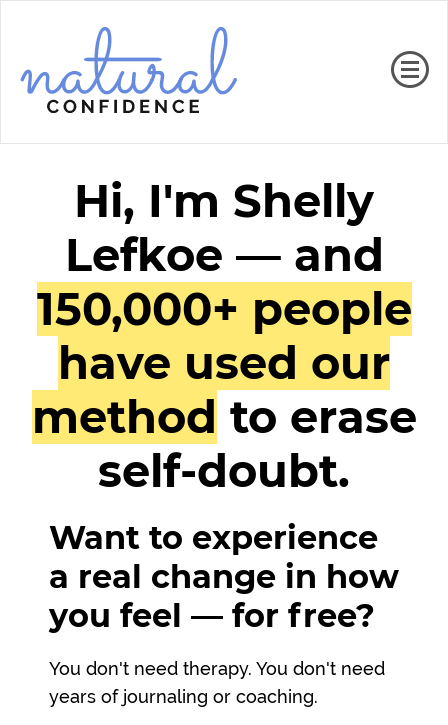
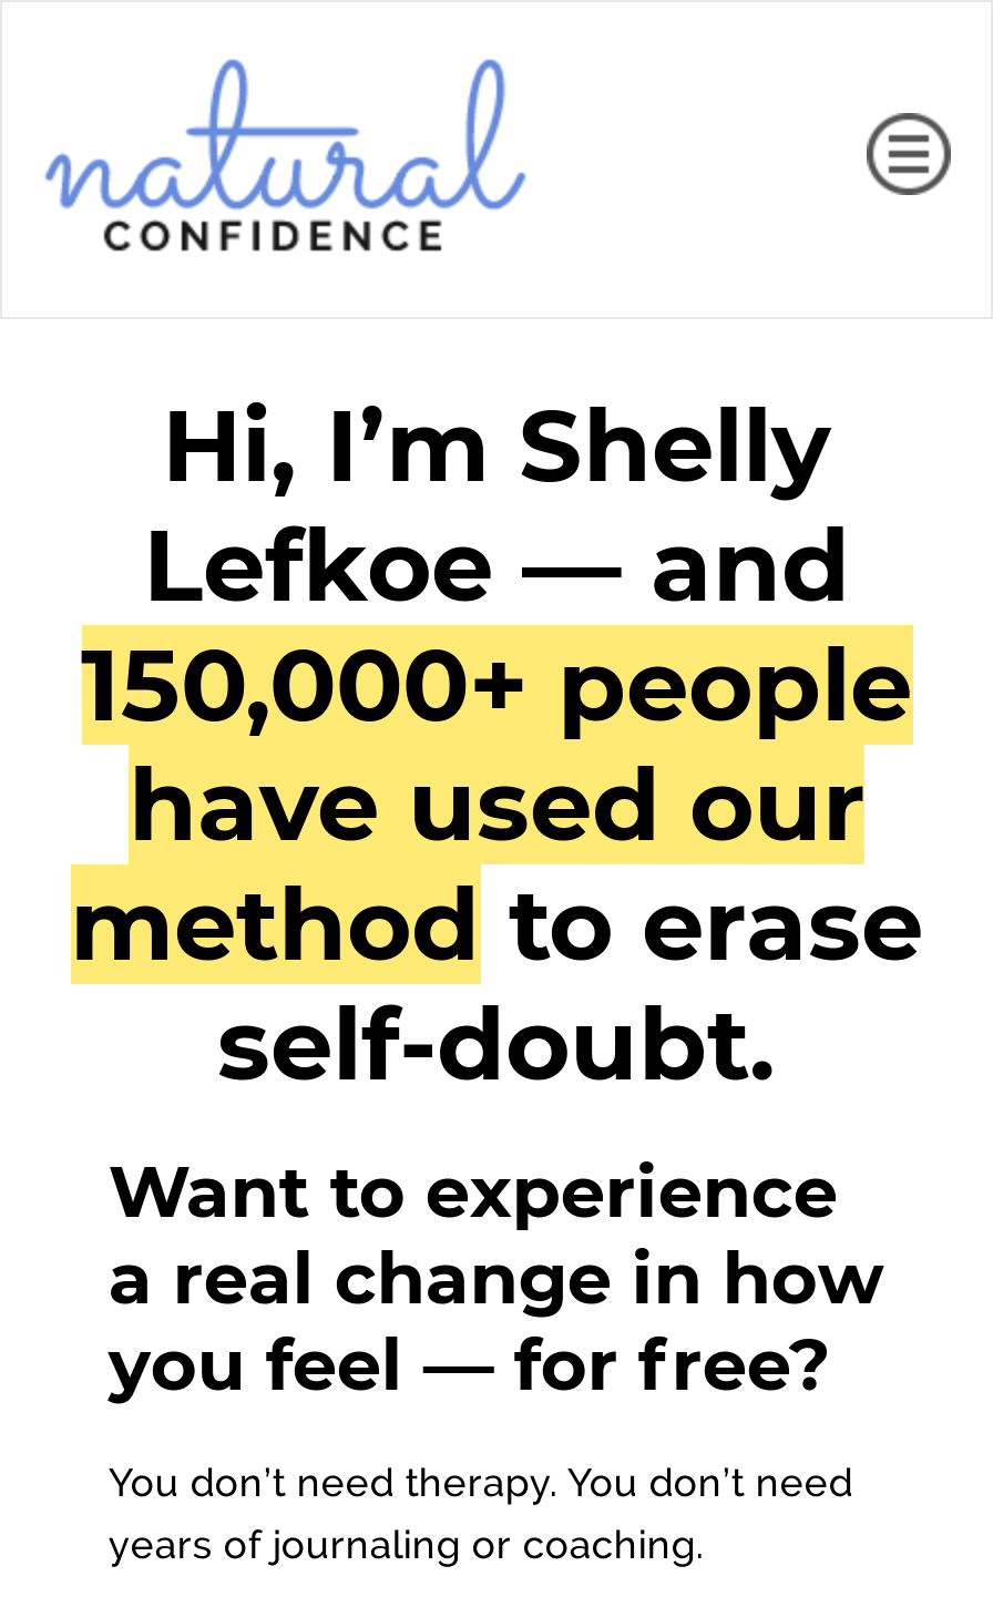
[74,174,374,228] Hi, I'm Shelly -> [162,386,831,505] Hi, I’m Shelly
[49,658,385,679] You don't need therapy. You don't need -> [108,1458,853,1505] You don’t need therapy. You don’t need

